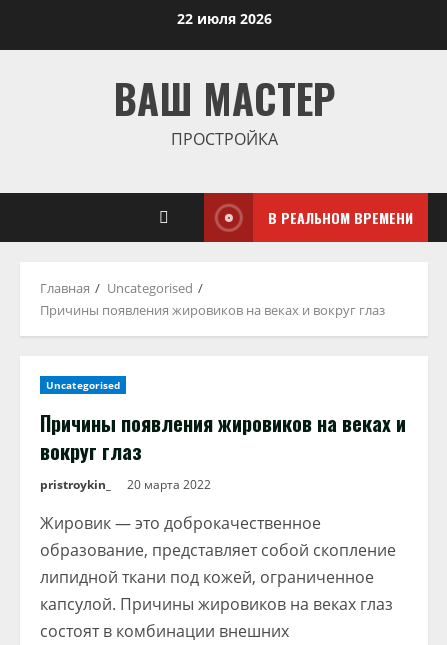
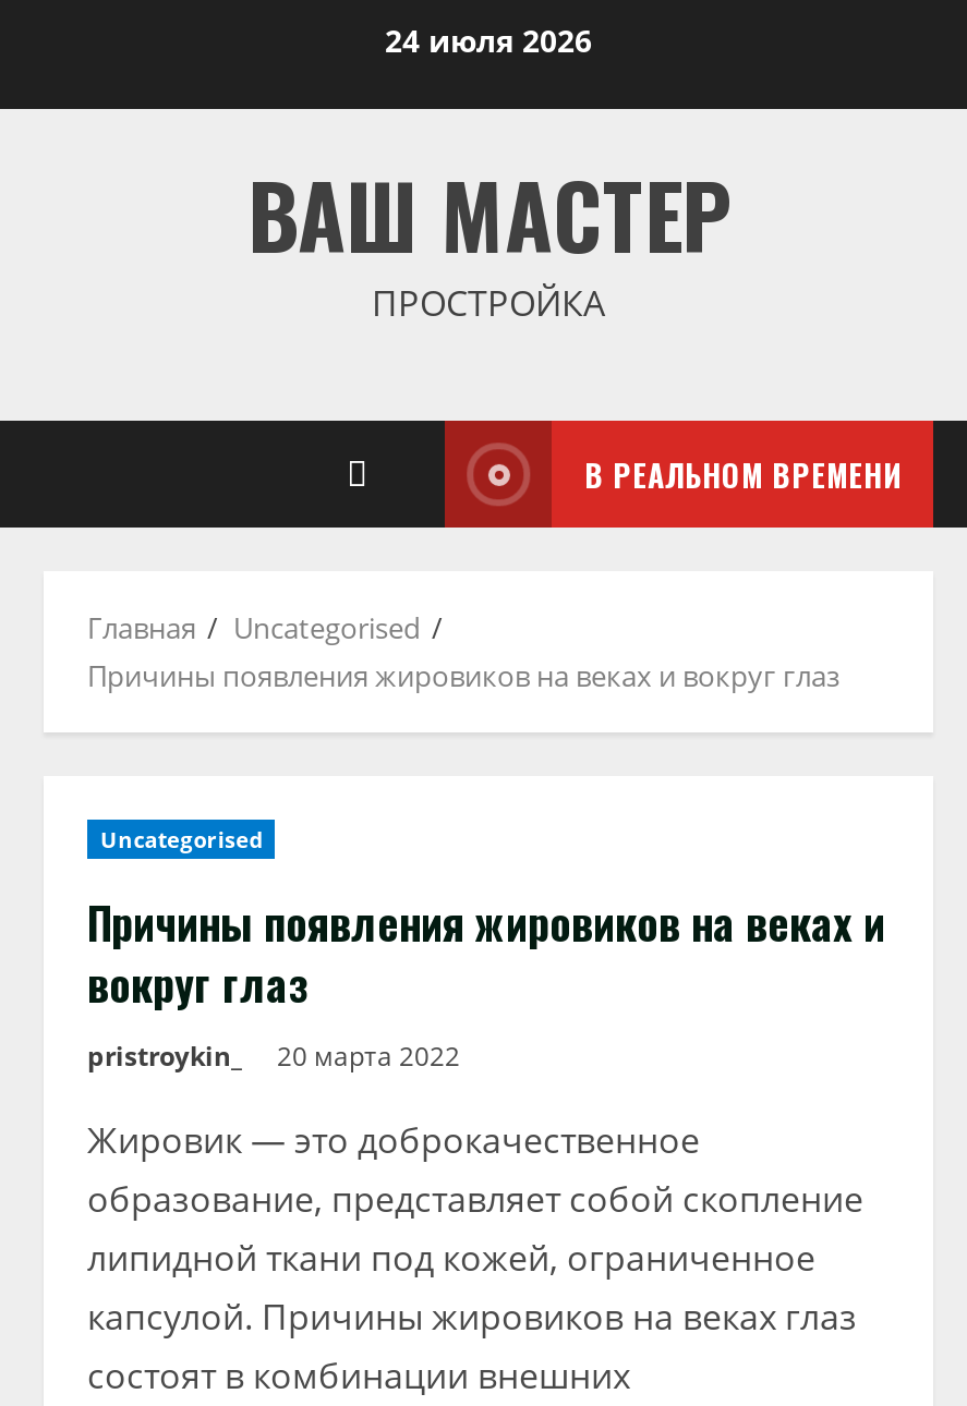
[176,8,271,27] 22 июля 2026 -> [385,19,592,60] 24 июля 2026

